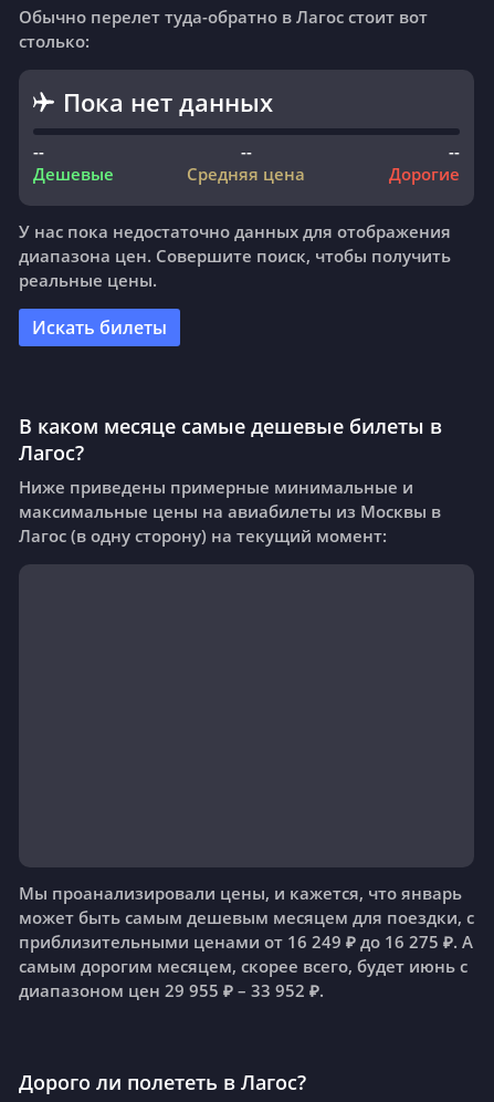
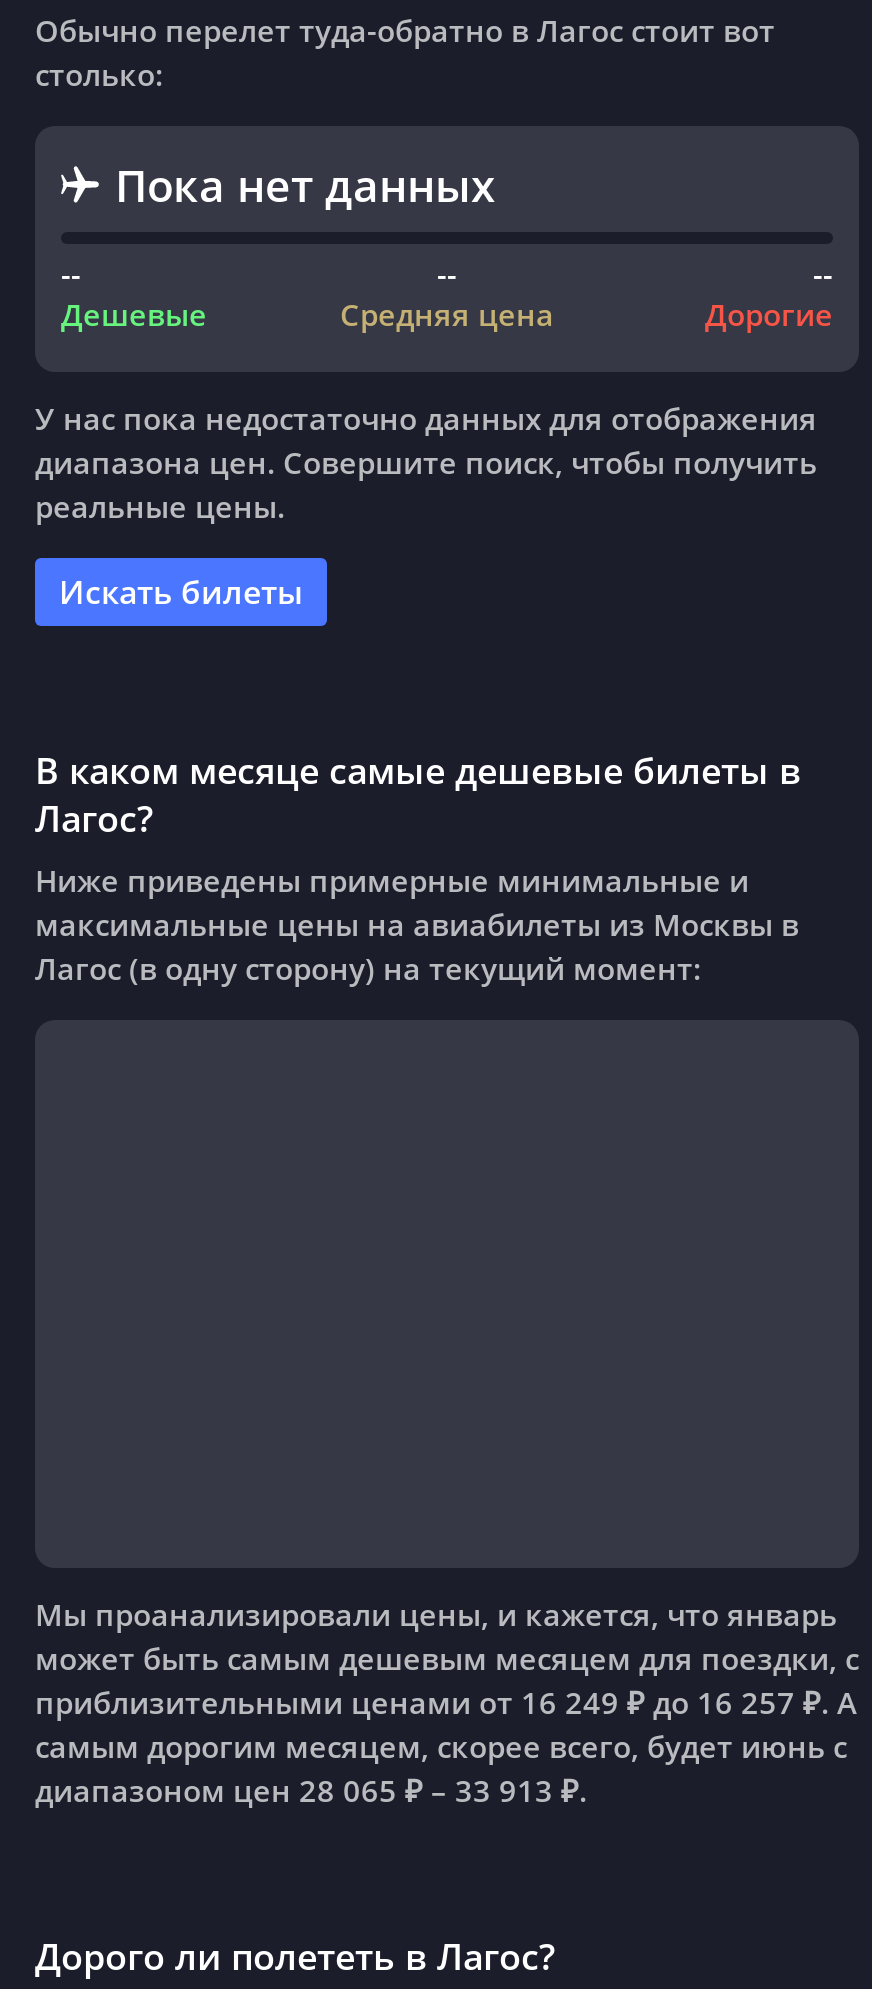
[19,931,473,953] приблизительными ценами от 16 249 ₽ до 16 275 ₽. А -> [35,1682,857,1722] приблизительными ценами от 16 249 ₽ до 16 257 ₽. А
[19,979,324,1001] диапазоном цен 29 955 ₽ – 33 952 ₽. -> [35,1770,587,1810] диапазоном цен 28 065 ₽ – 33 913 ₽.

